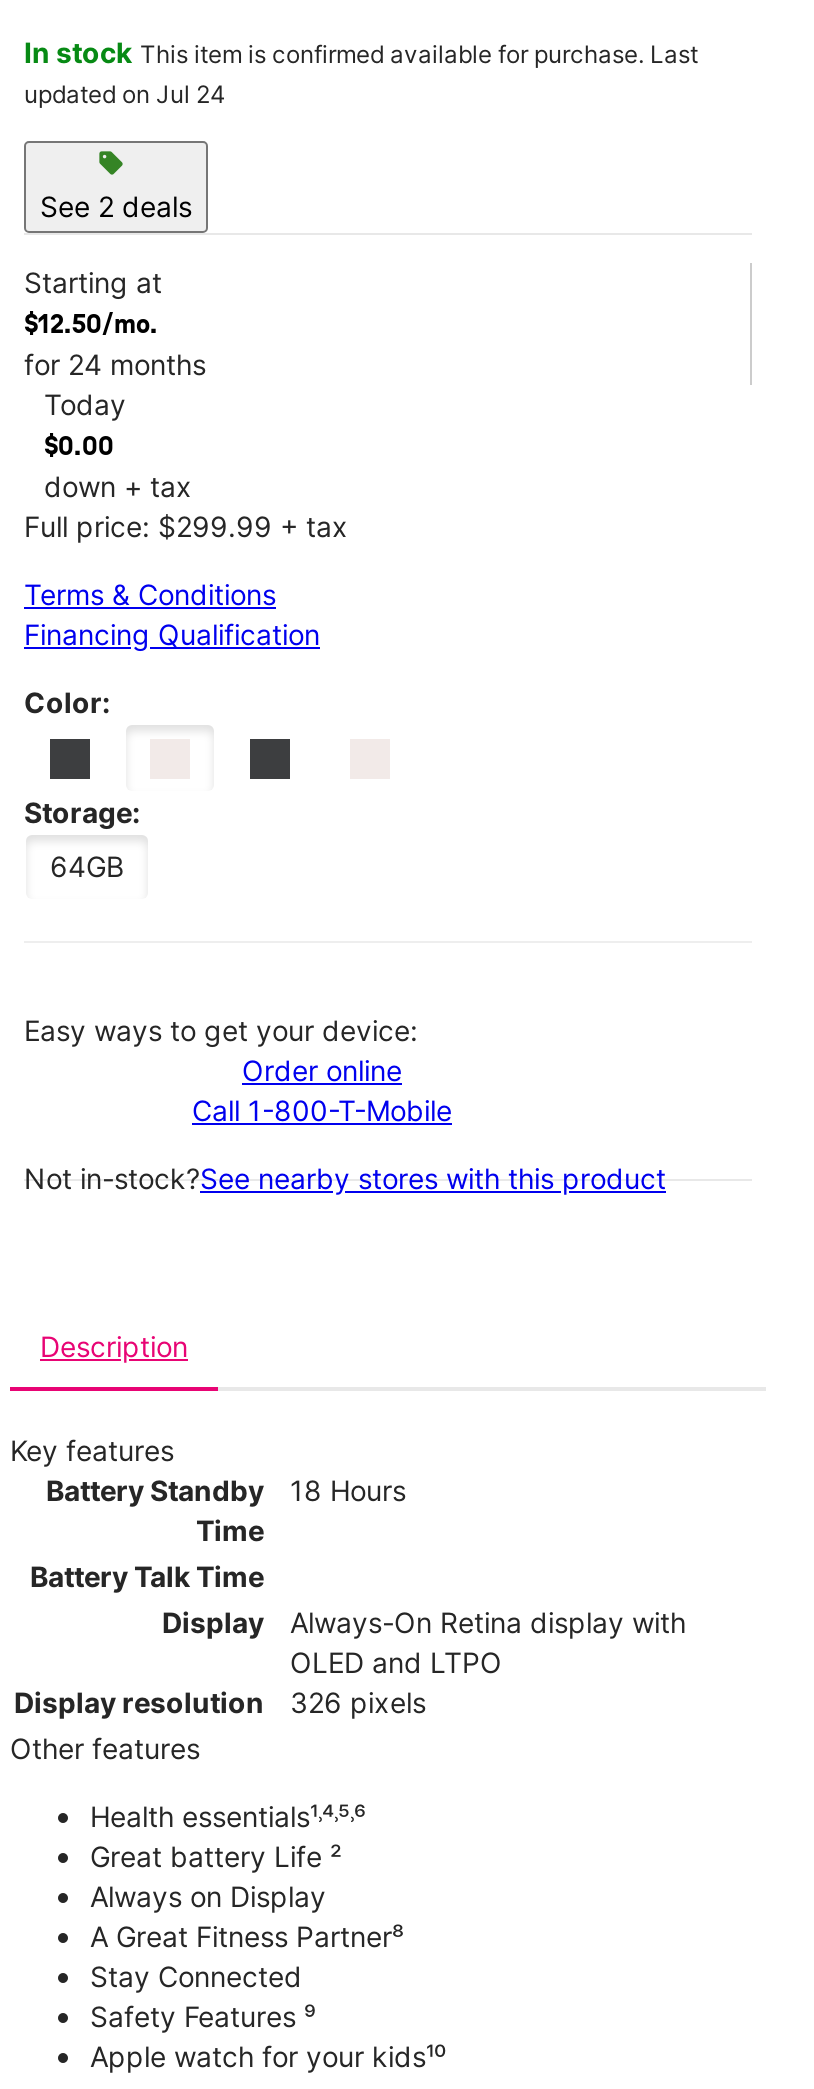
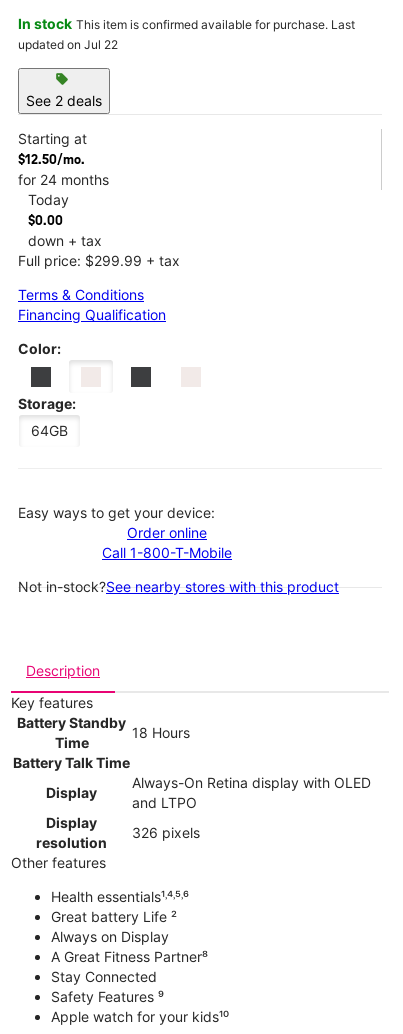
[24,79,226,109] updated on Jul 24 -> [18,37,118,52] updated on Jul 22

